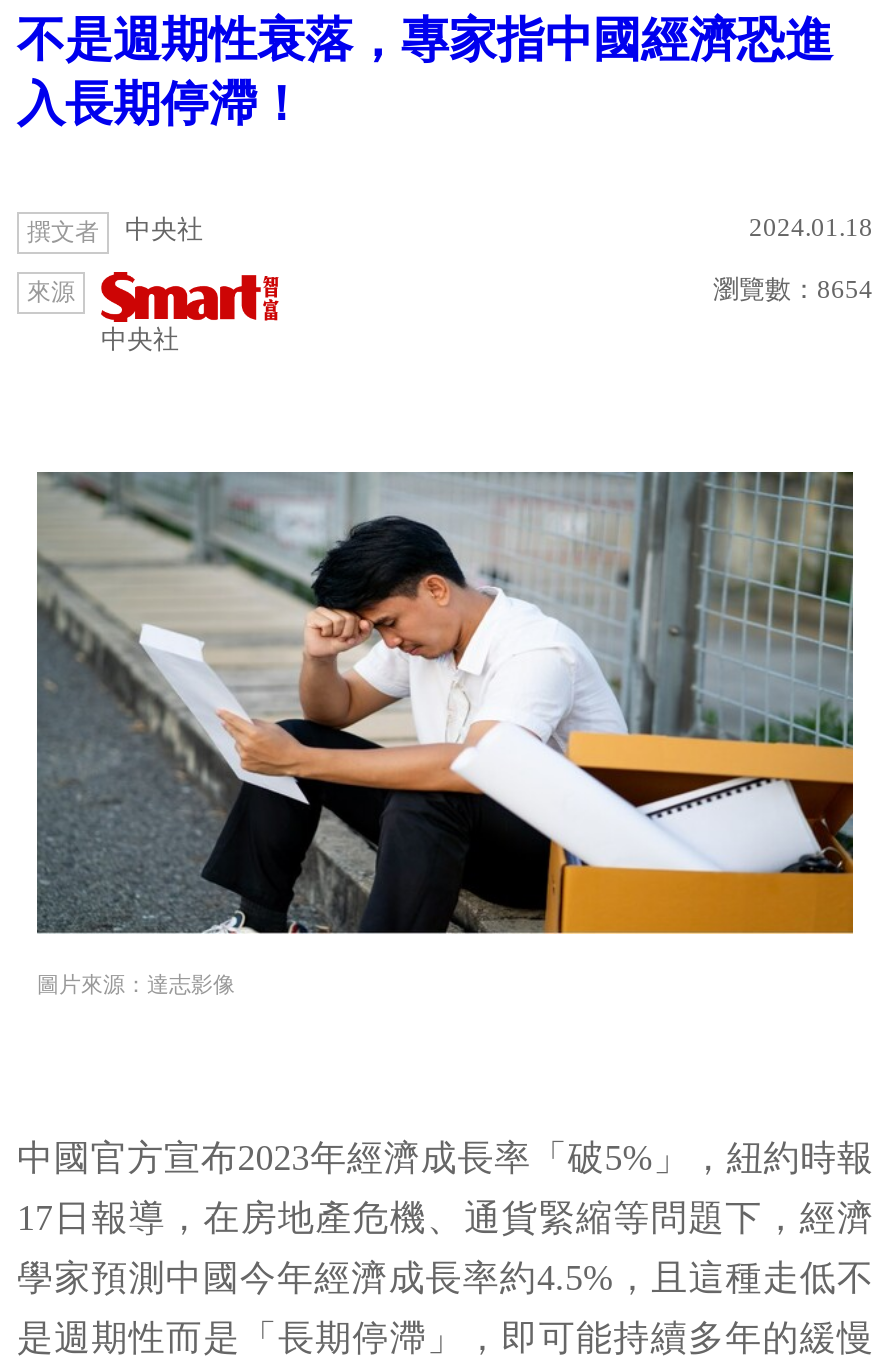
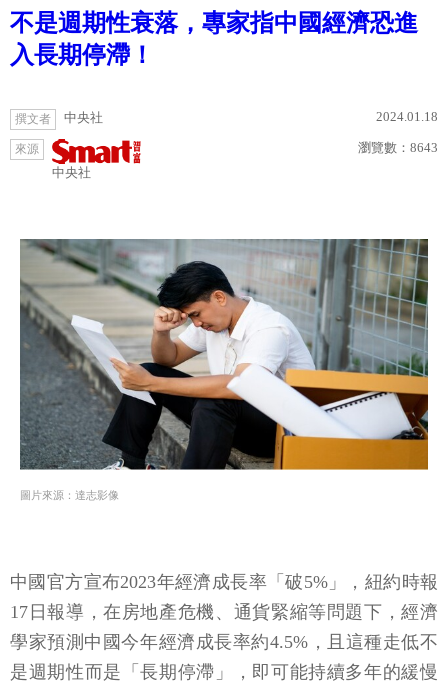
[713,274,873,304] 瀏覽數：8654 -> [358,140,438,155] 瀏覽數：8643

